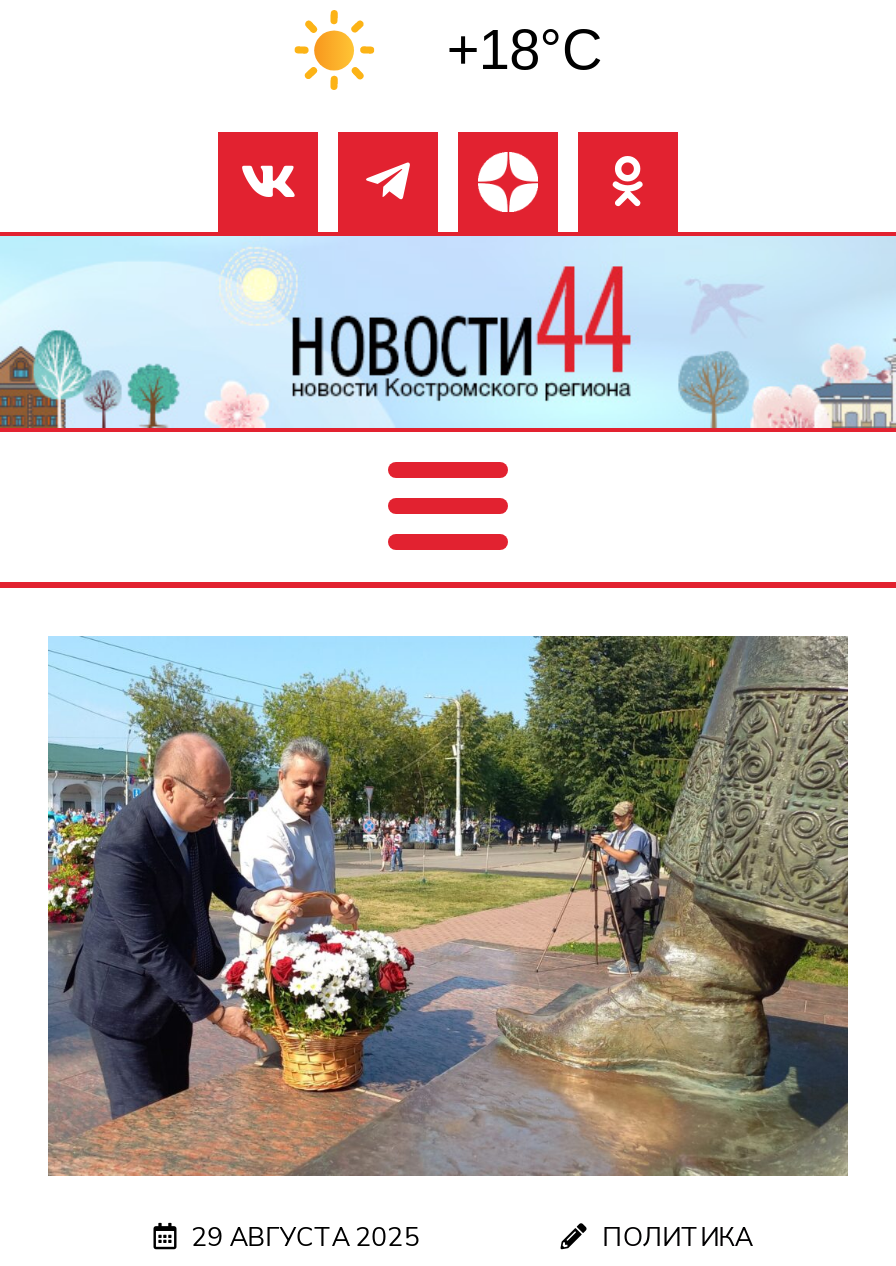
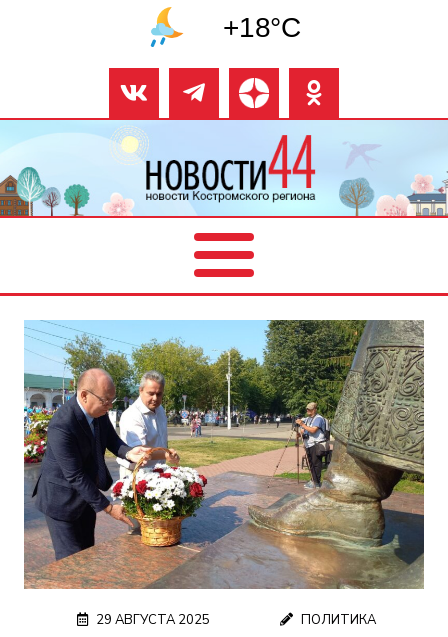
[292,16,376,92] [image] -> [148,7,187,48] [image]

